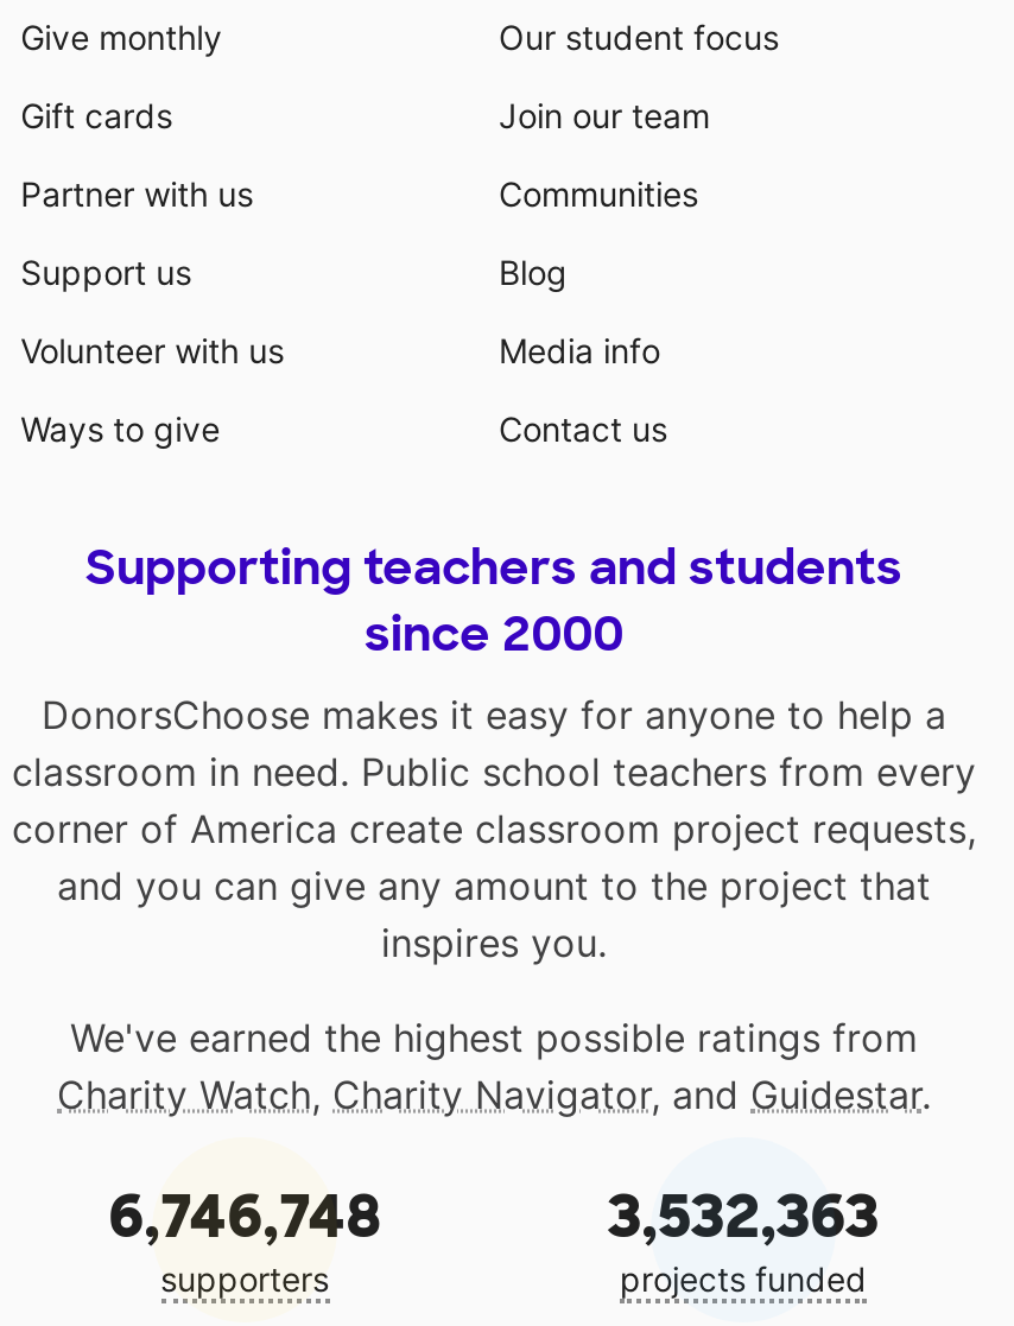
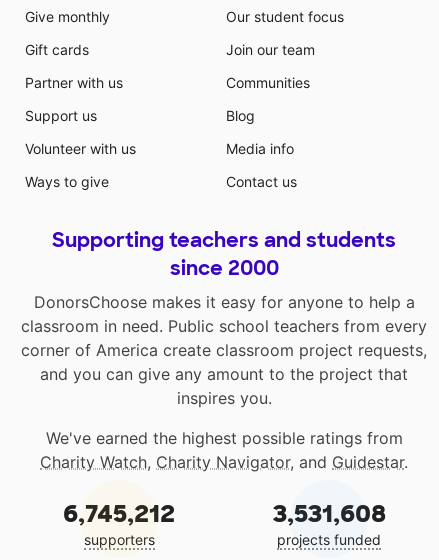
[108,1181,381,1255] 6,746,748 -> [63,498,175,529] 6,745,212
[608,1181,879,1255] 3,532,363 -> [272,498,385,529] 3,531,608

